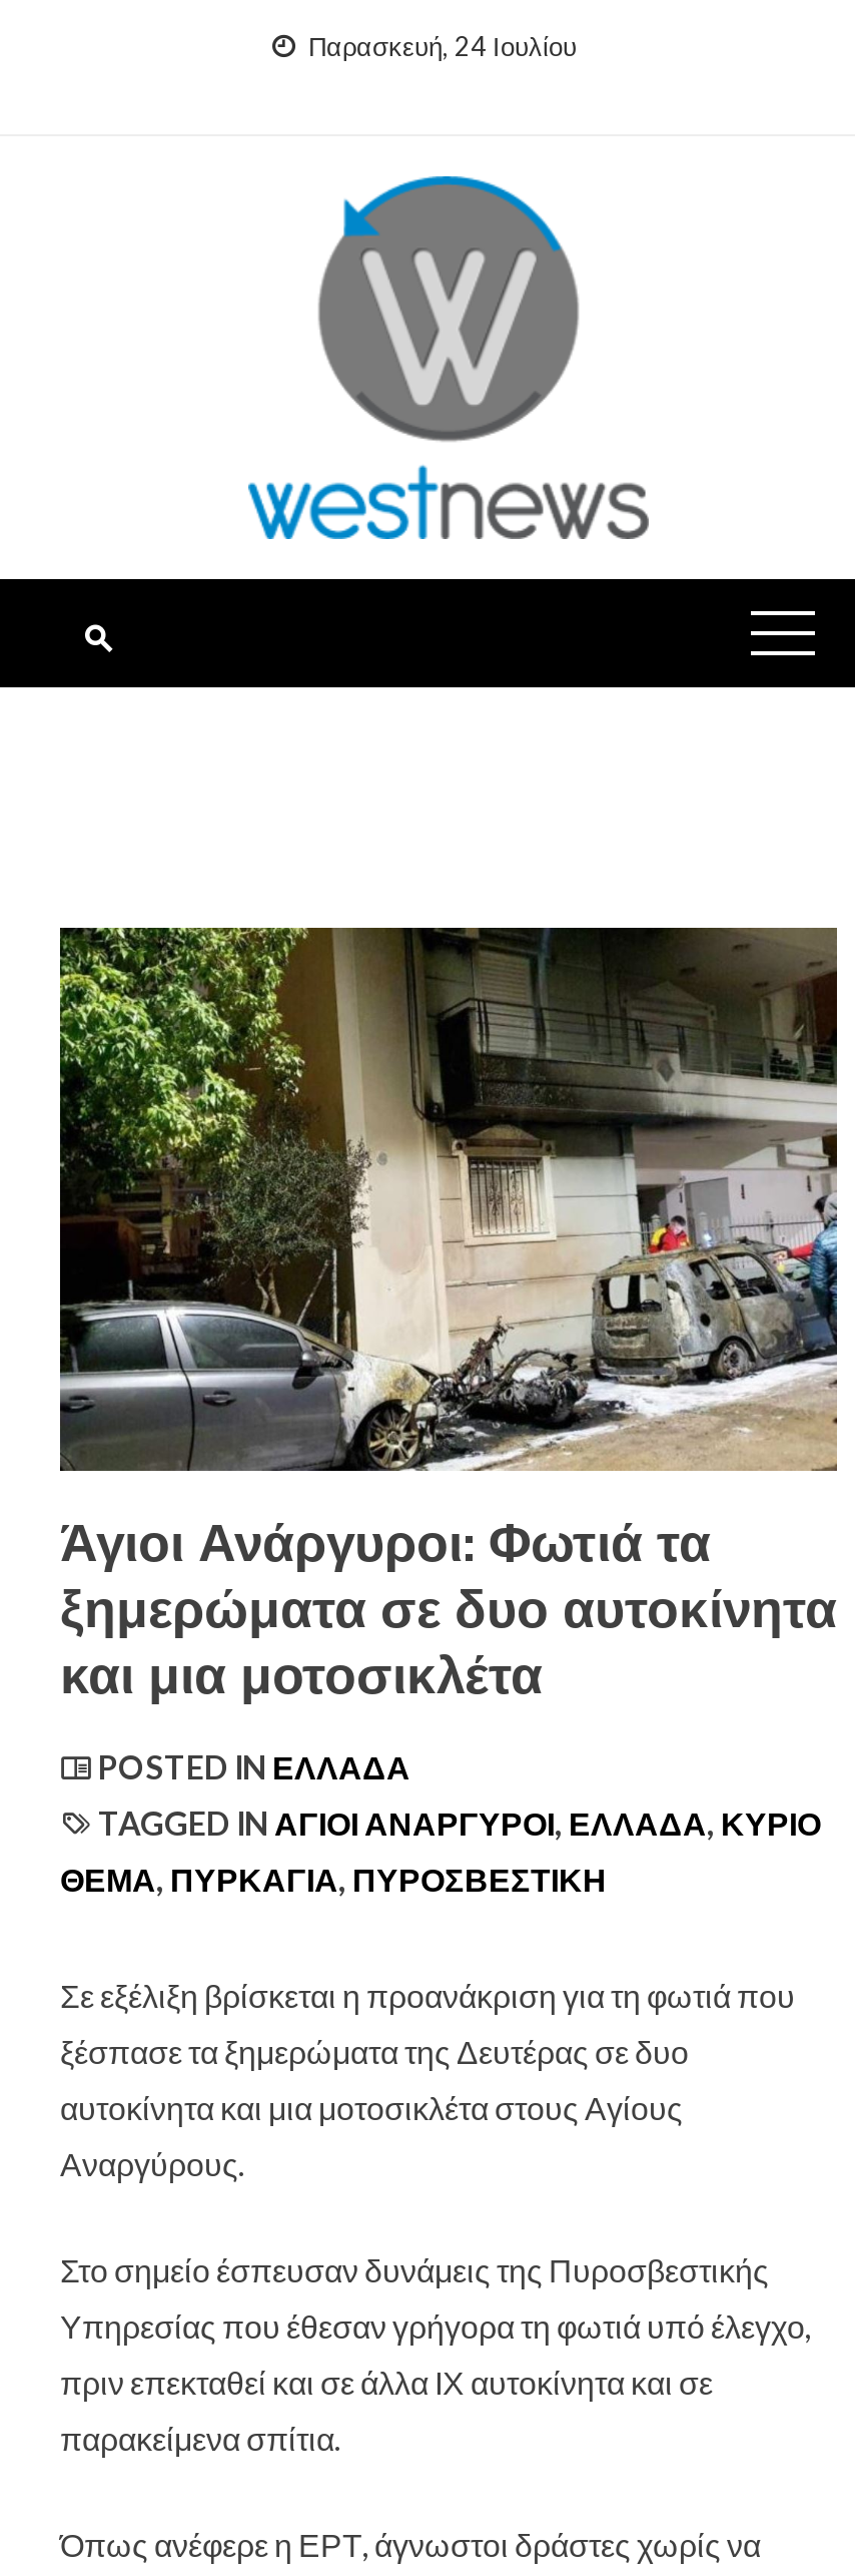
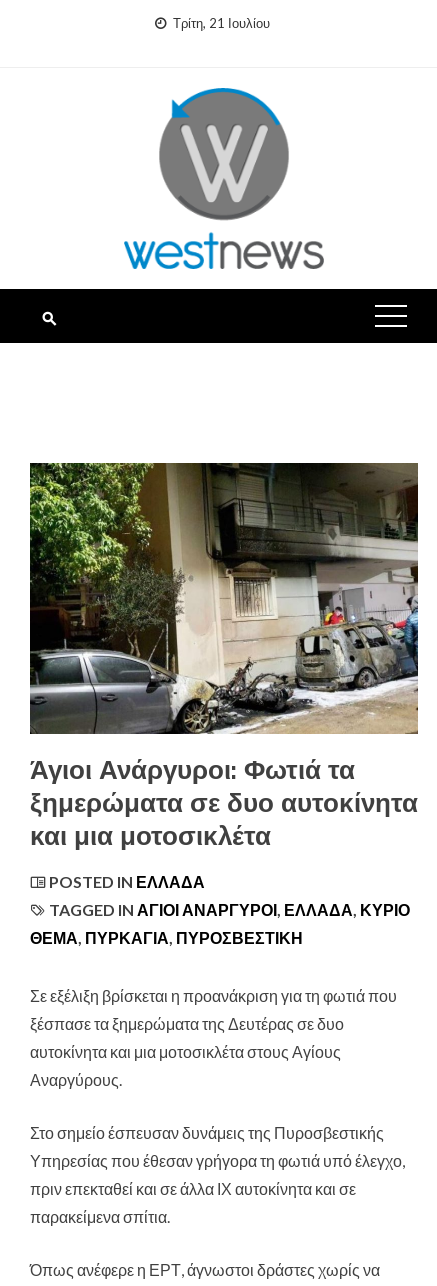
[308,30,577,62] Παρασκευή, 24 Ιουλίου -> [172,15,269,31] Τρίτη, 21 Ιουλίου

